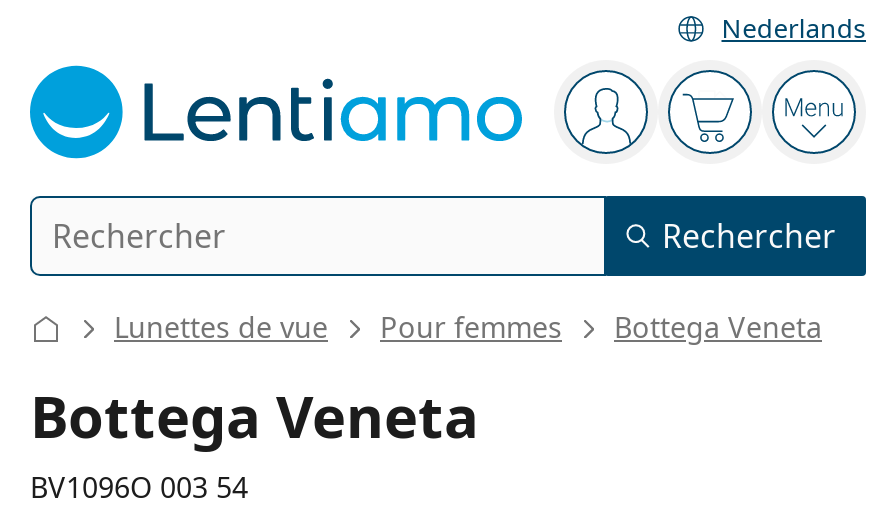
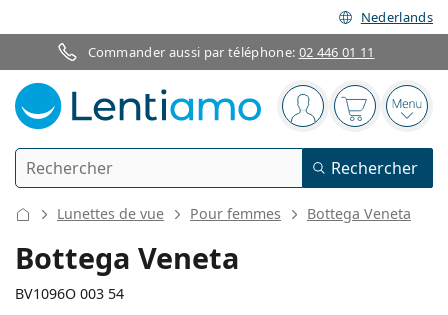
none -> [87,43,374,61] Commander aussi par téléphone: 02 446 01 11

